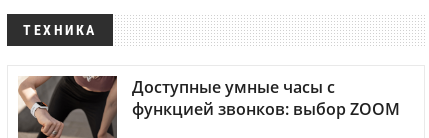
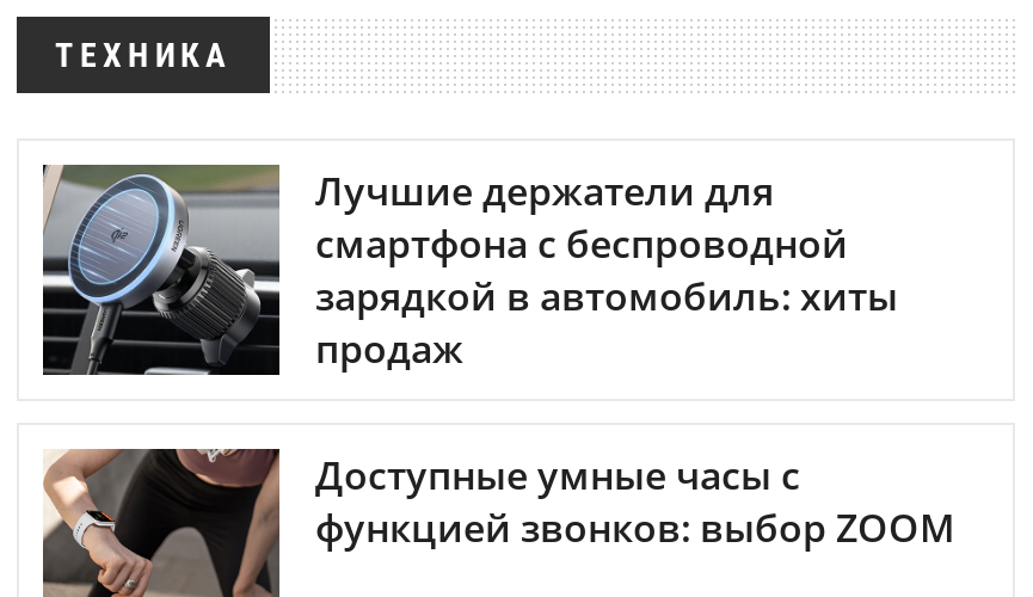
none -> [41,162,898,377] [image] | Лучшие держатели для | смартфона с беспроводной | зарядкой в автомобиль: хиты | продаж

